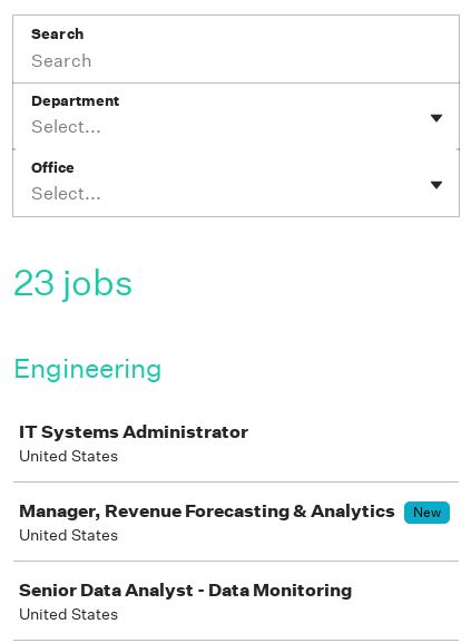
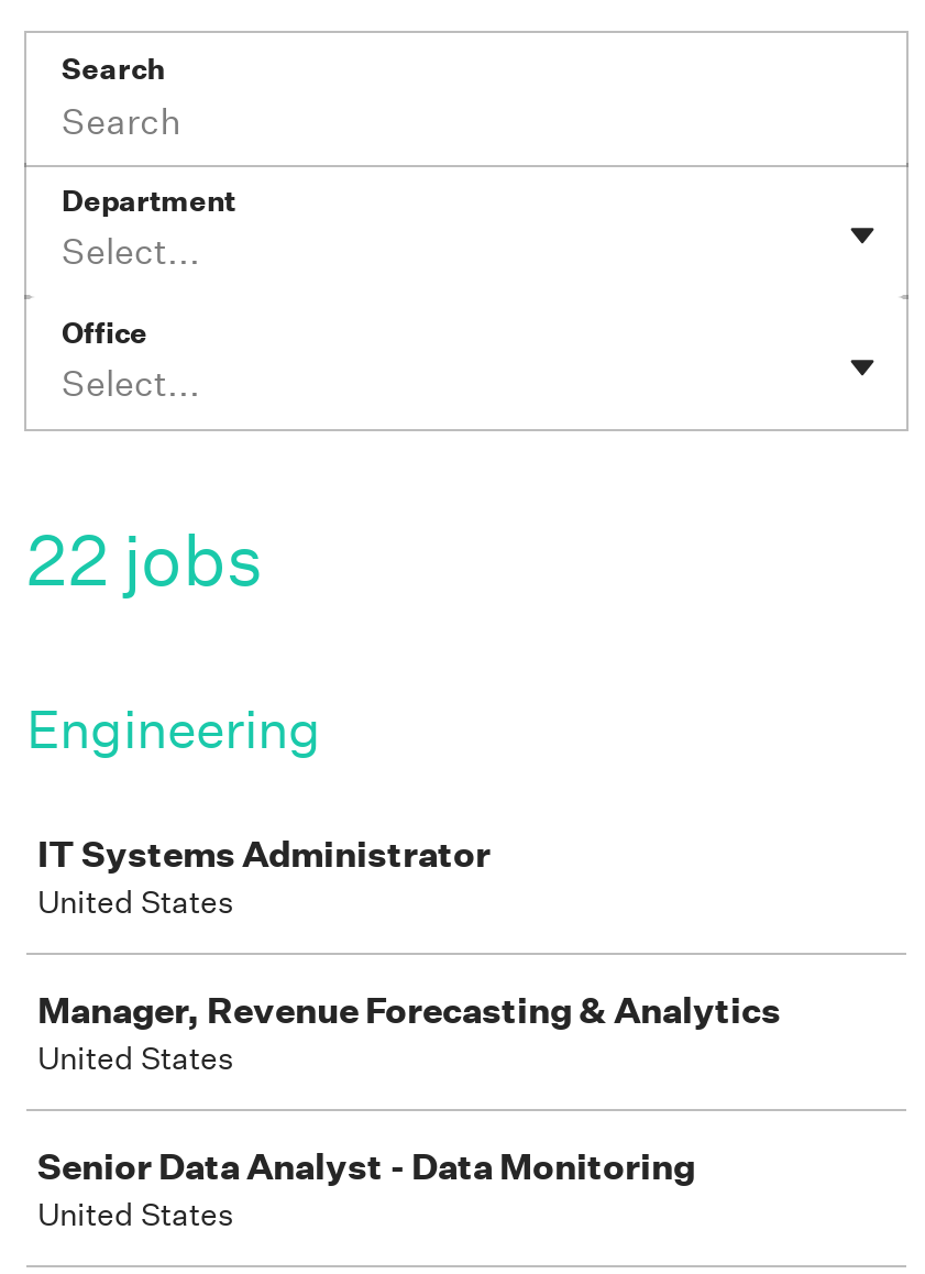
[13,261,134,304] 23 jobs -> [26,517,264,603] 22 jobs
[413,503,441,522] New -> none

